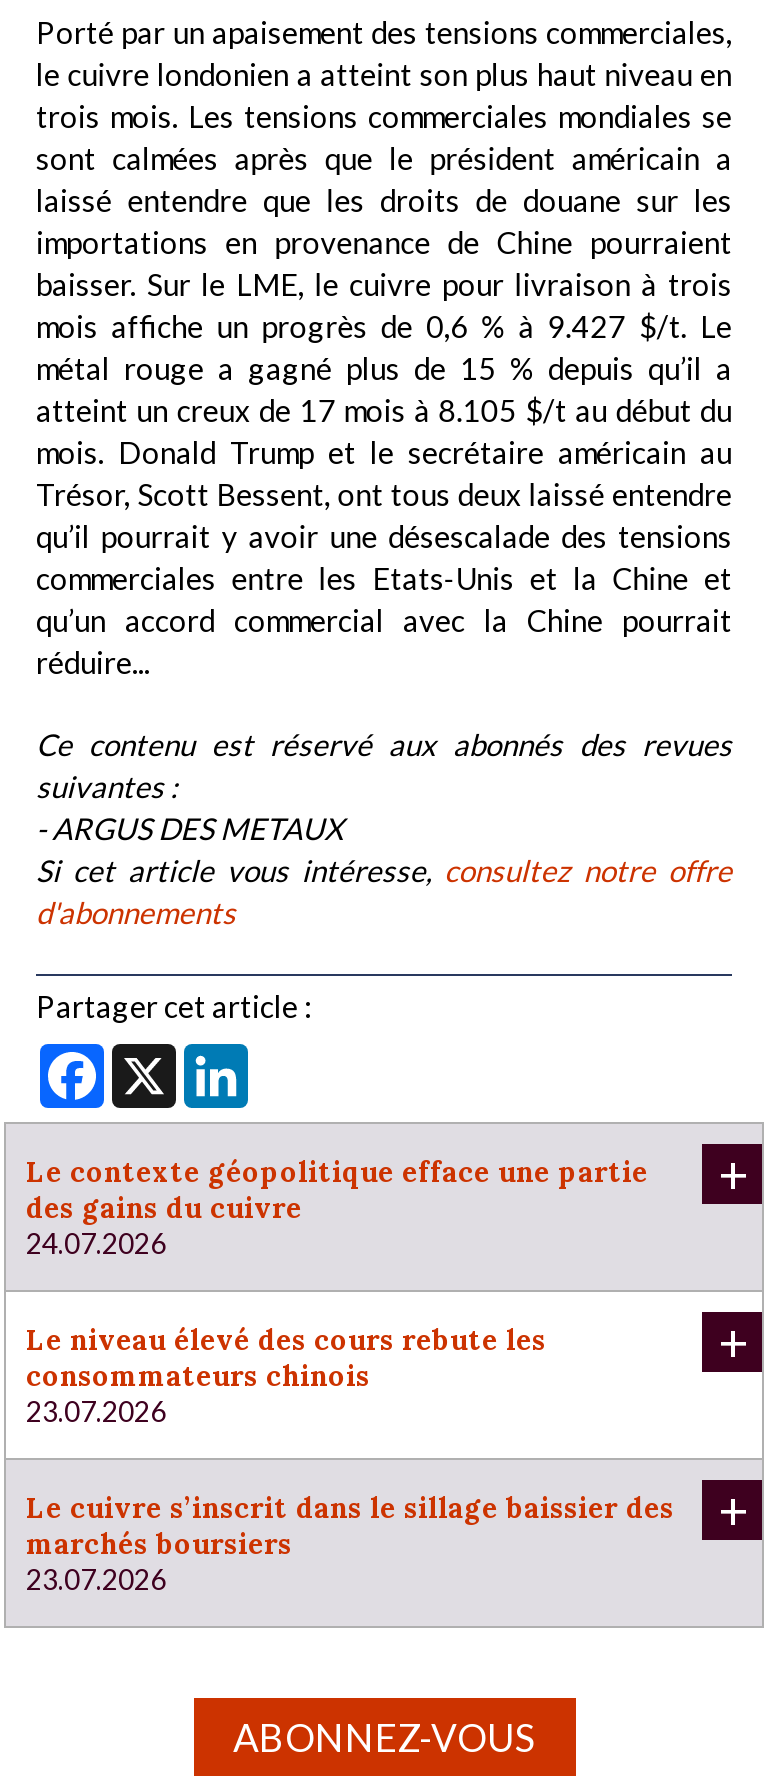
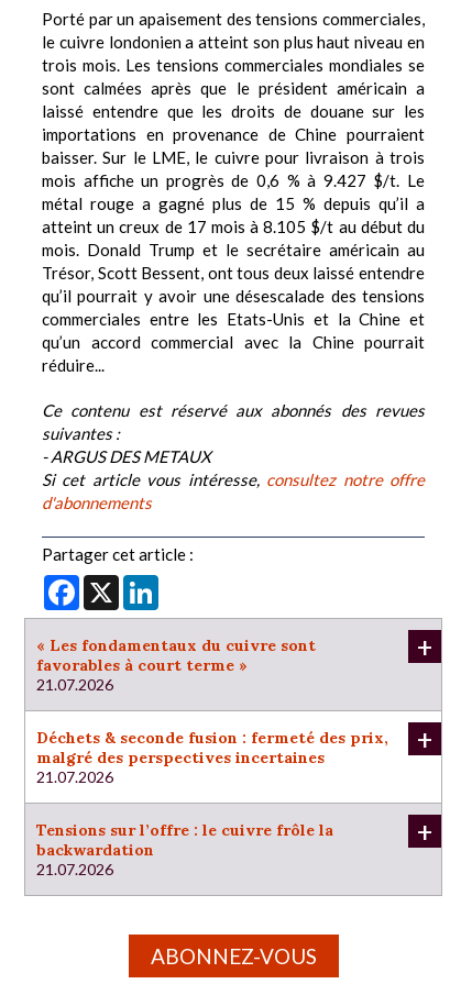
[26,1155,648,1261] Le contexte géopolitique efface une partie | des gains du cuivre | 24.07.2026 -> [36,636,316,694] « Les fondamentaux du cuivre sont | favorables à court terme » | 21.07.2026
[26,1323,546,1429] Le niveau élevé des cours rebute les | consommateurs chinois | 23.07.2026 -> [36,728,388,786] Déchets & seconde fusion : fermeté des prix, | malgré des perspectives incertaines | 21.07.2026
[26,1491,674,1597] Le cuivre s’inscrit dans le sillage baissier des | marchés boursiers | 23.07.2026 -> [36,821,333,879] Tensions sur l’offre : le cuivre frôle la | backwardation | 21.07.2026

